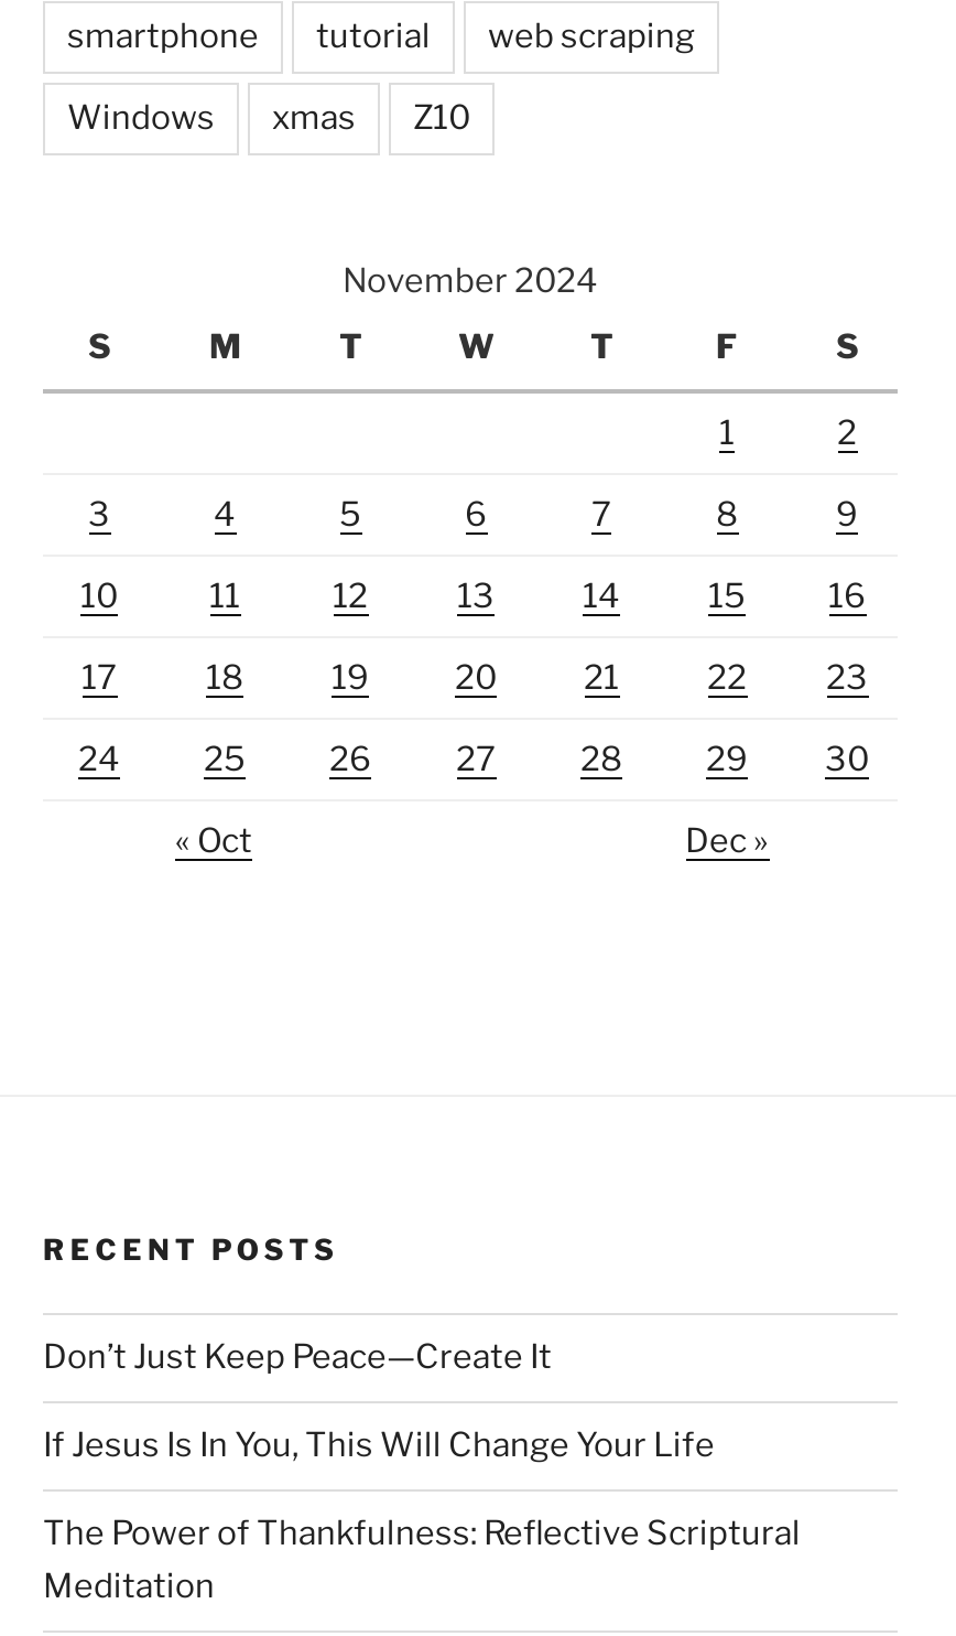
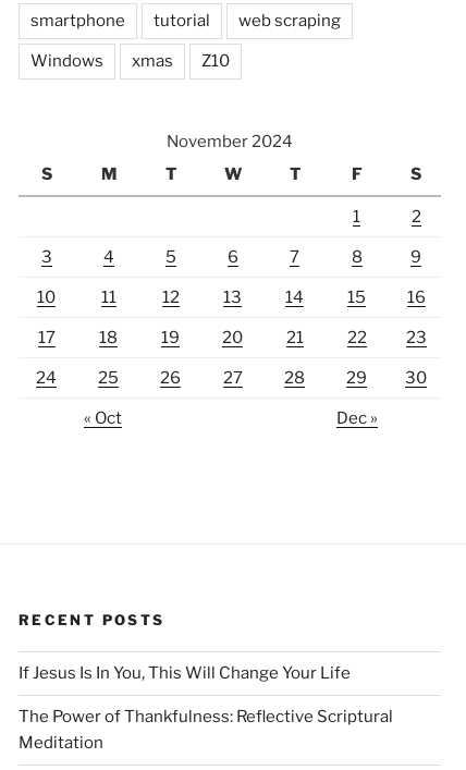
[43,1337,552,1377] Don’t Just Keep Peace—Create It -> none

